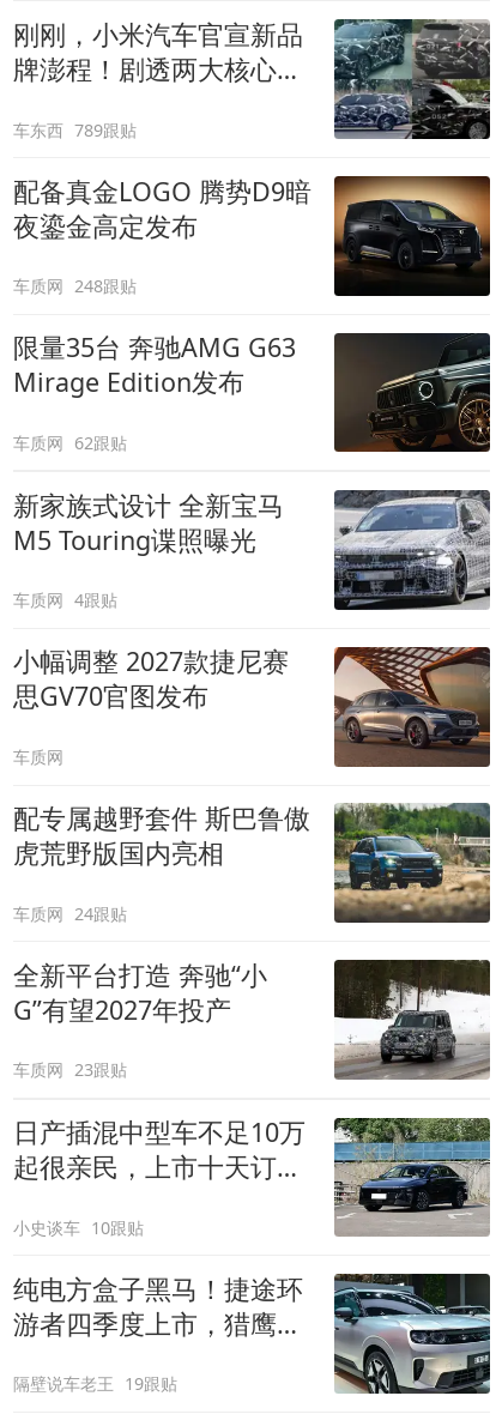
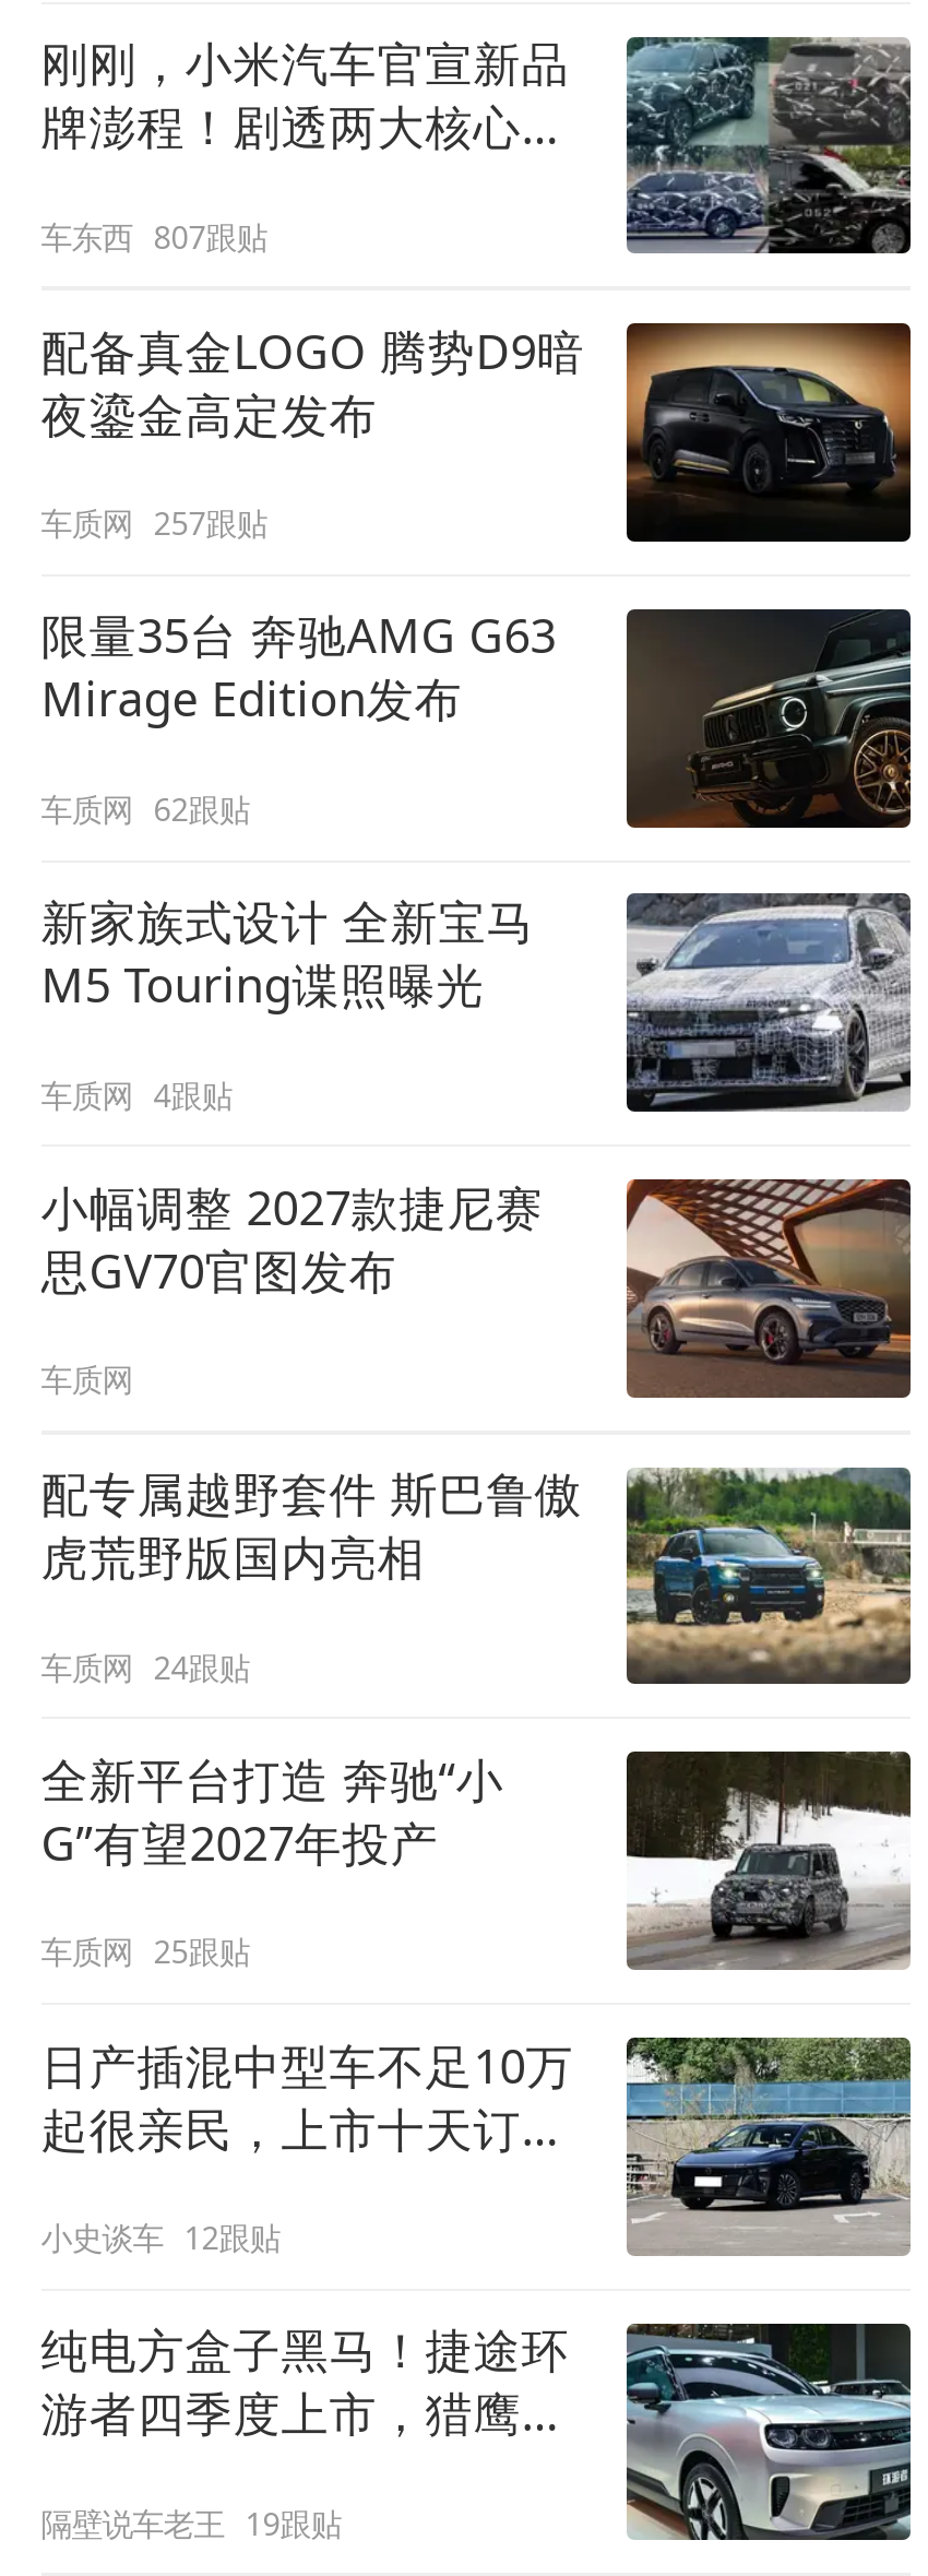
[13,118,137,141] 车东西 789跟贴 -> [41,215,267,257] 车东西 807跟贴
[13,275,137,297] 车质网 248跟贴 -> [41,503,267,544] 车质网 257跟贴
[13,1058,127,1081] 车质网 23跟贴 -> [41,1931,250,1973] 车质网 25跟贴
[13,1216,144,1239] 小史谈车 10跟贴 -> [41,2216,280,2258] 小史谈车 12跟贴

